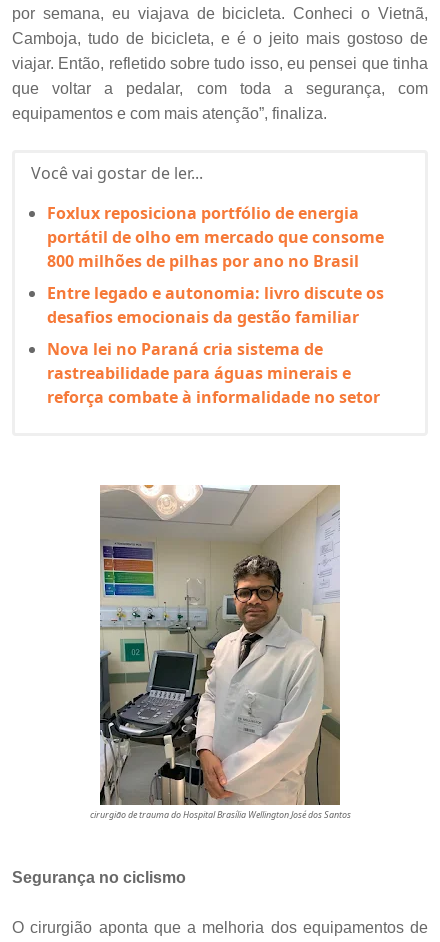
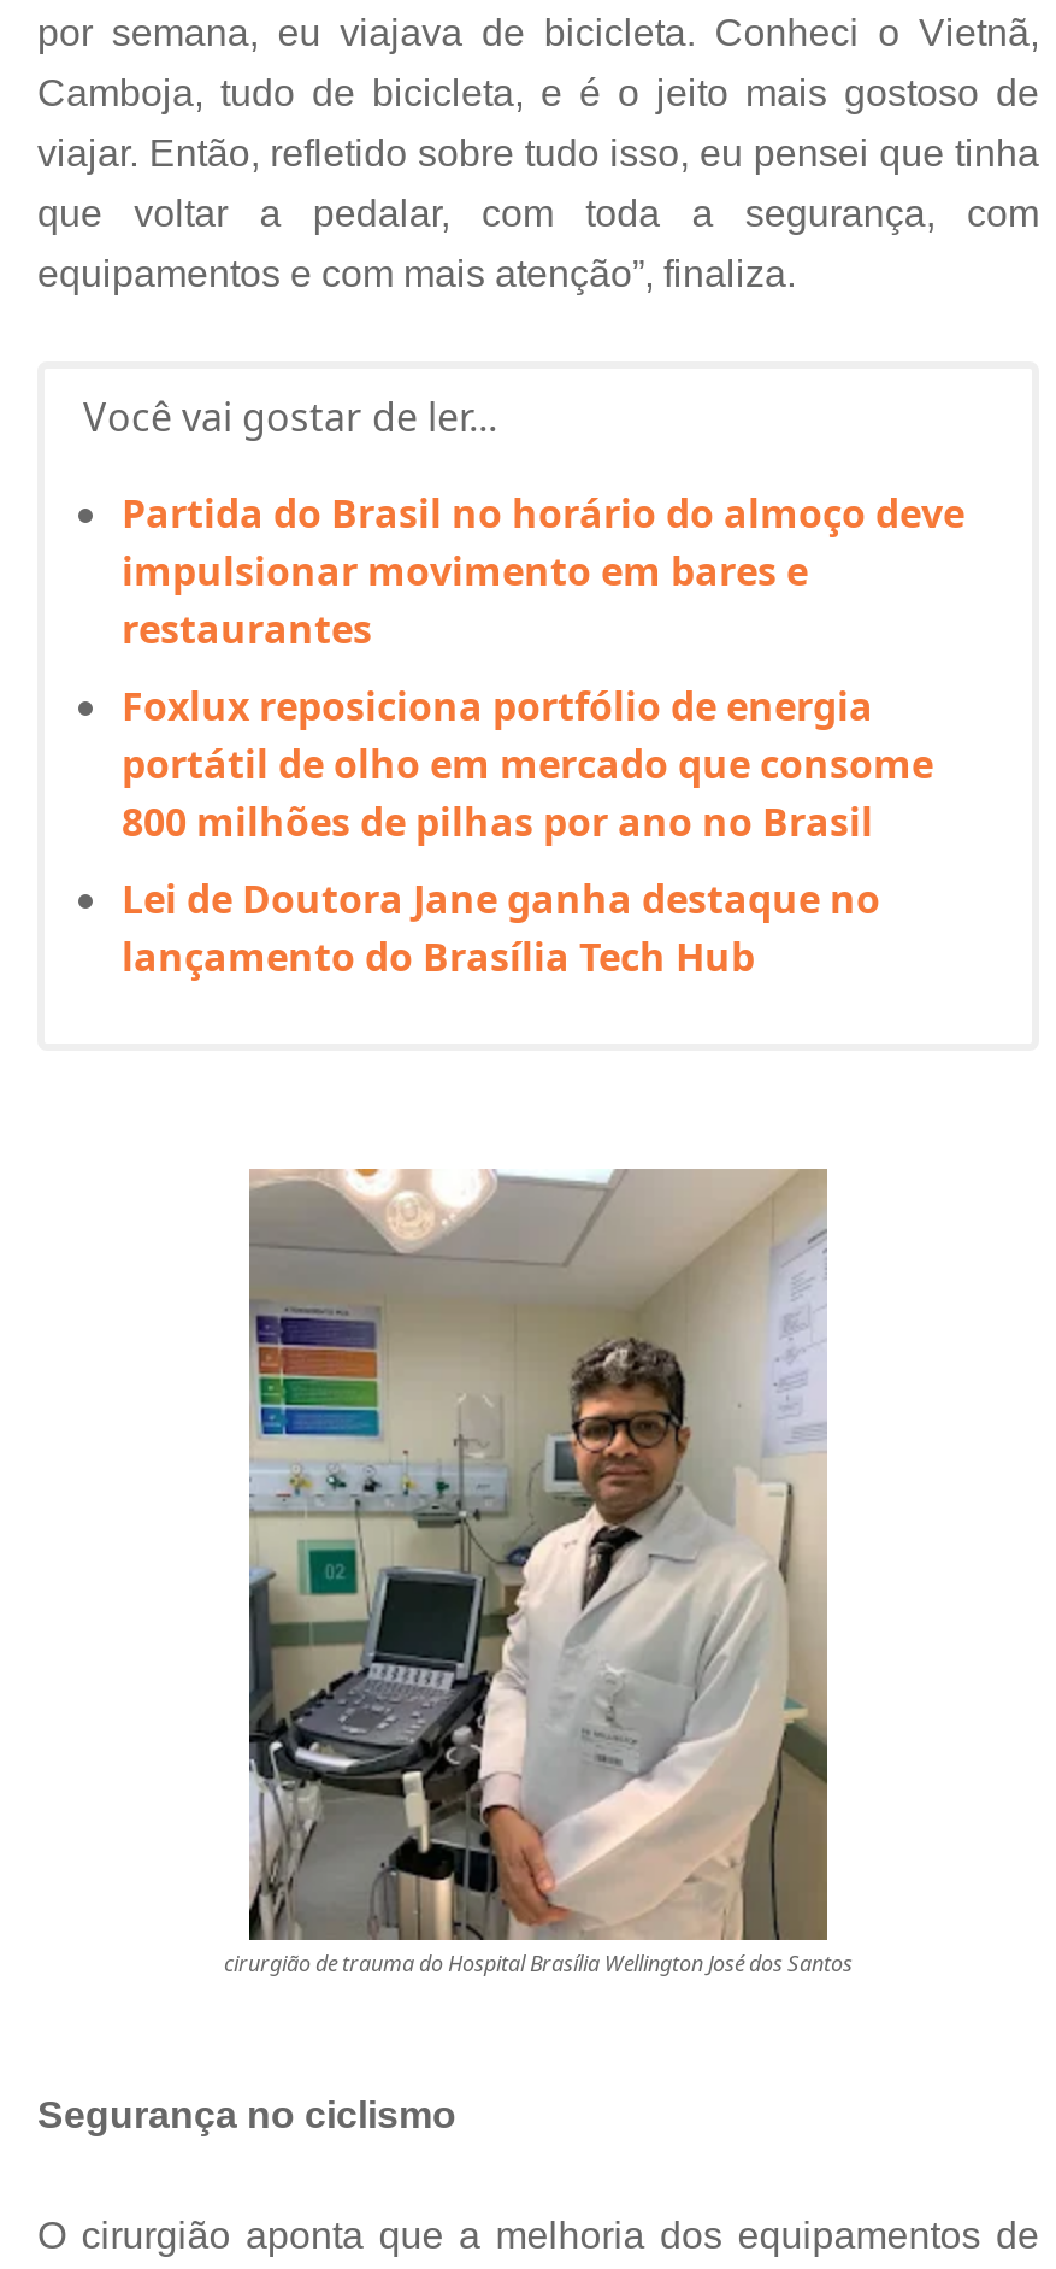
none -> [122,487,964,655] Partida do Brasil no horário do almoço deve | impulsionar movimento em bares e | restaurantes
moved [47,202,384,272] -> [122,679,933,848]: Foxlux reposiciona portfólio de energia | portátil de olho em mercado que consome | 800 milhões de pilhas por ano no Brasil
[47,282,384,408] Entre legado e autonomia: livro discute os | desafios emocionais da gestão familiar | Nova lei no Paraná cria sistema de | rastreabilidade para águas minerais e | reforça combate à informalidade no setor -> [122,872,880,983] Lei de Doutora Jane ganha destaque no | lançamento do Brasília Tech Hub

